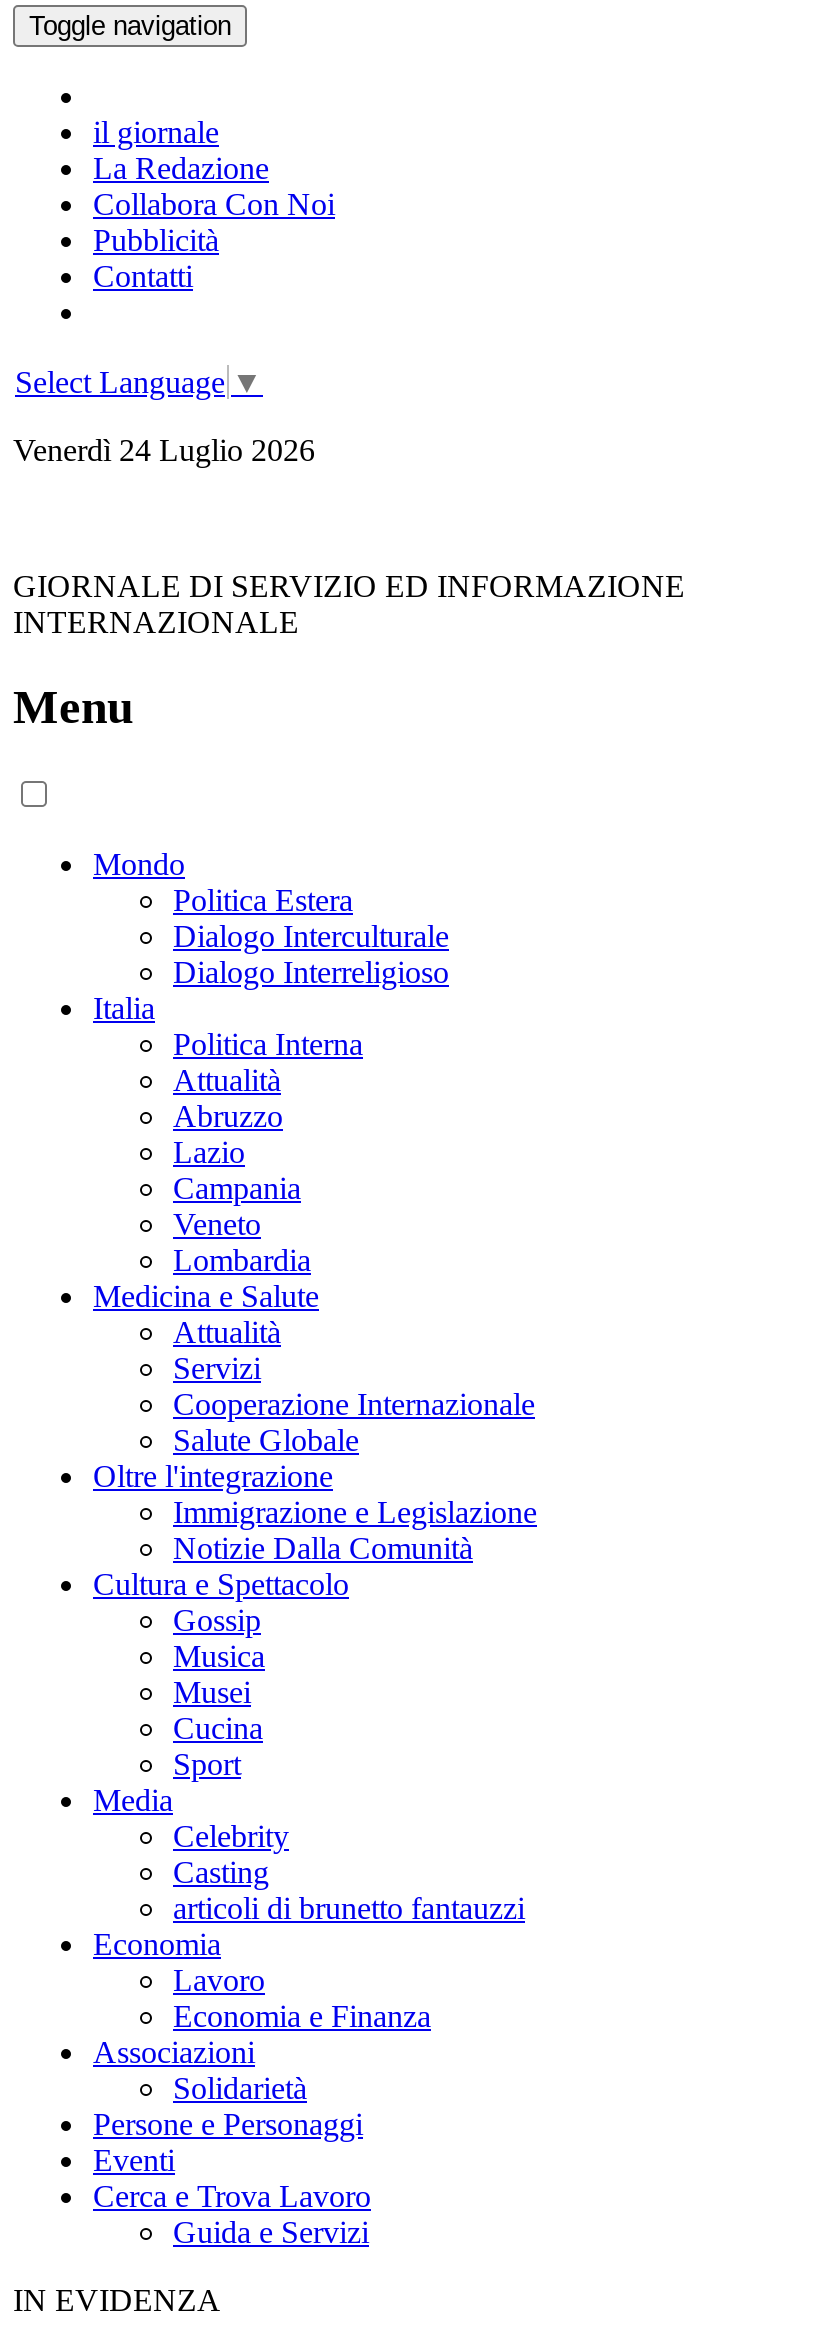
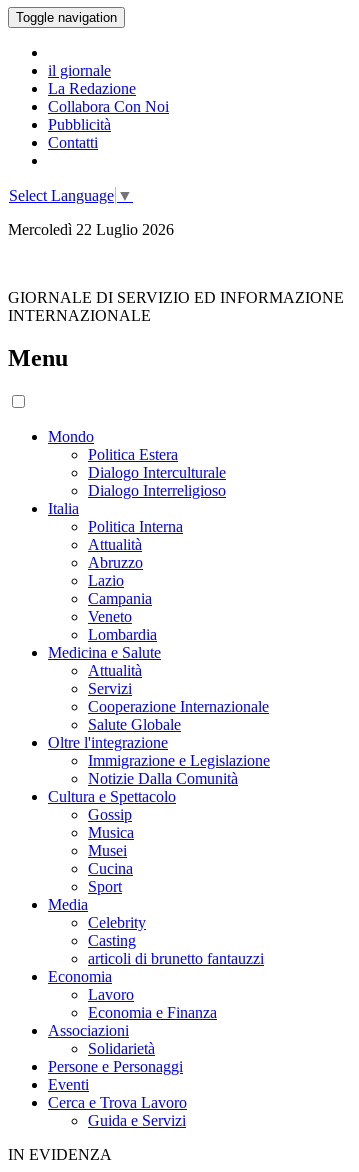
[13,434,331,468] Venerdì 24 Luglio 2026 -> [8,221,182,238] Mercoledì 22 Luglio 2026

